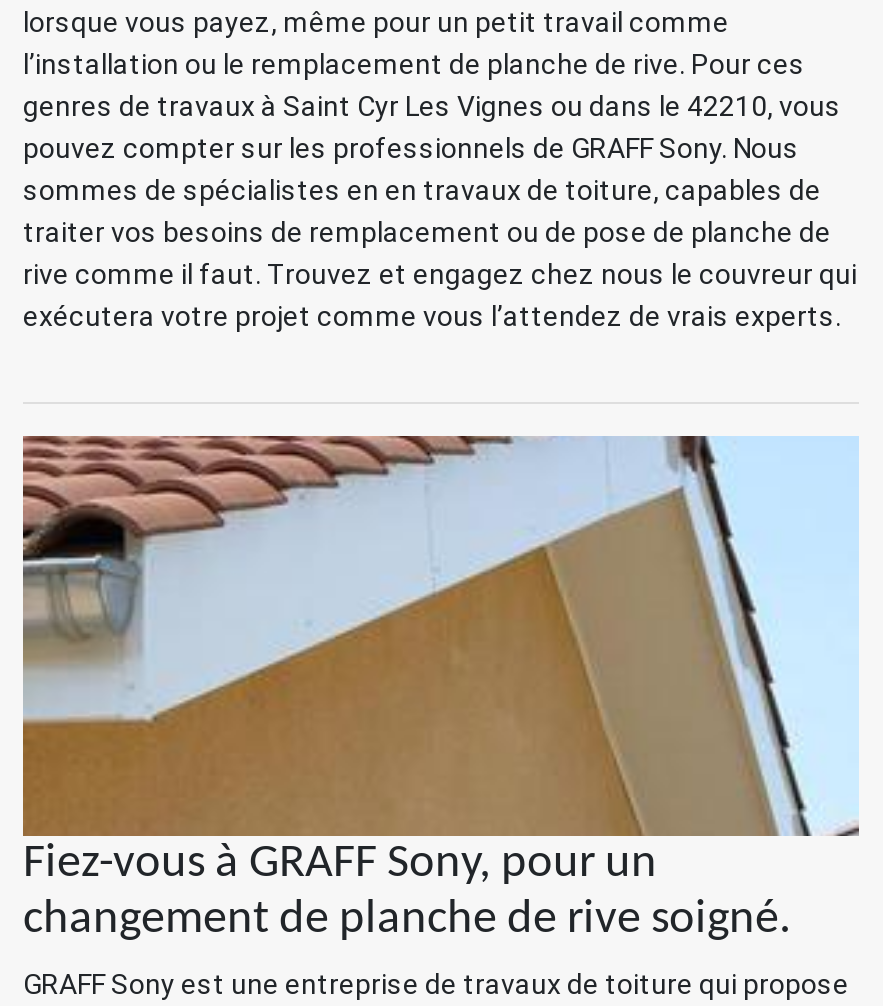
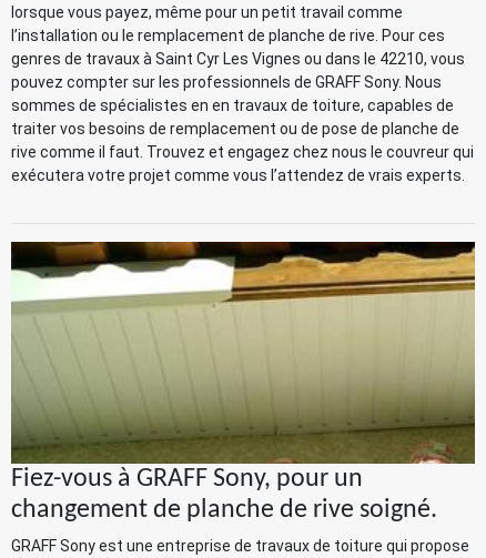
[21,434,859,838] [image] -> [10,241,476,465] [image]

